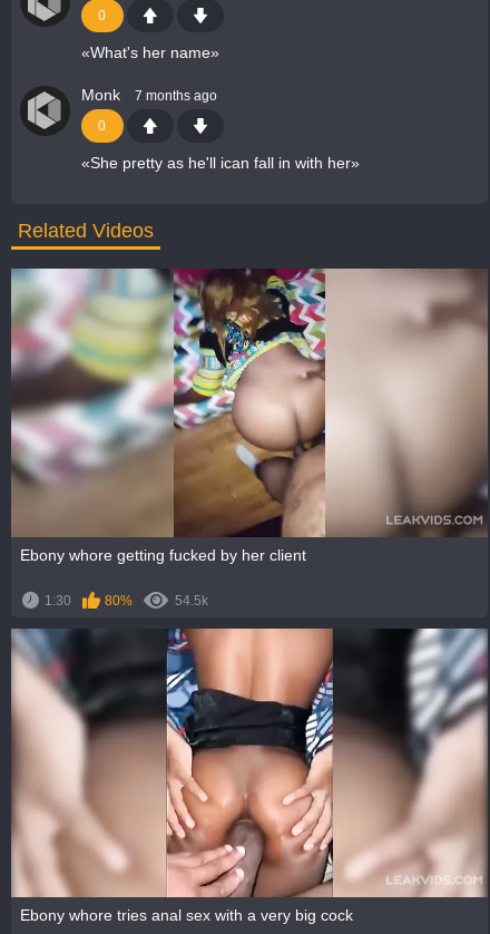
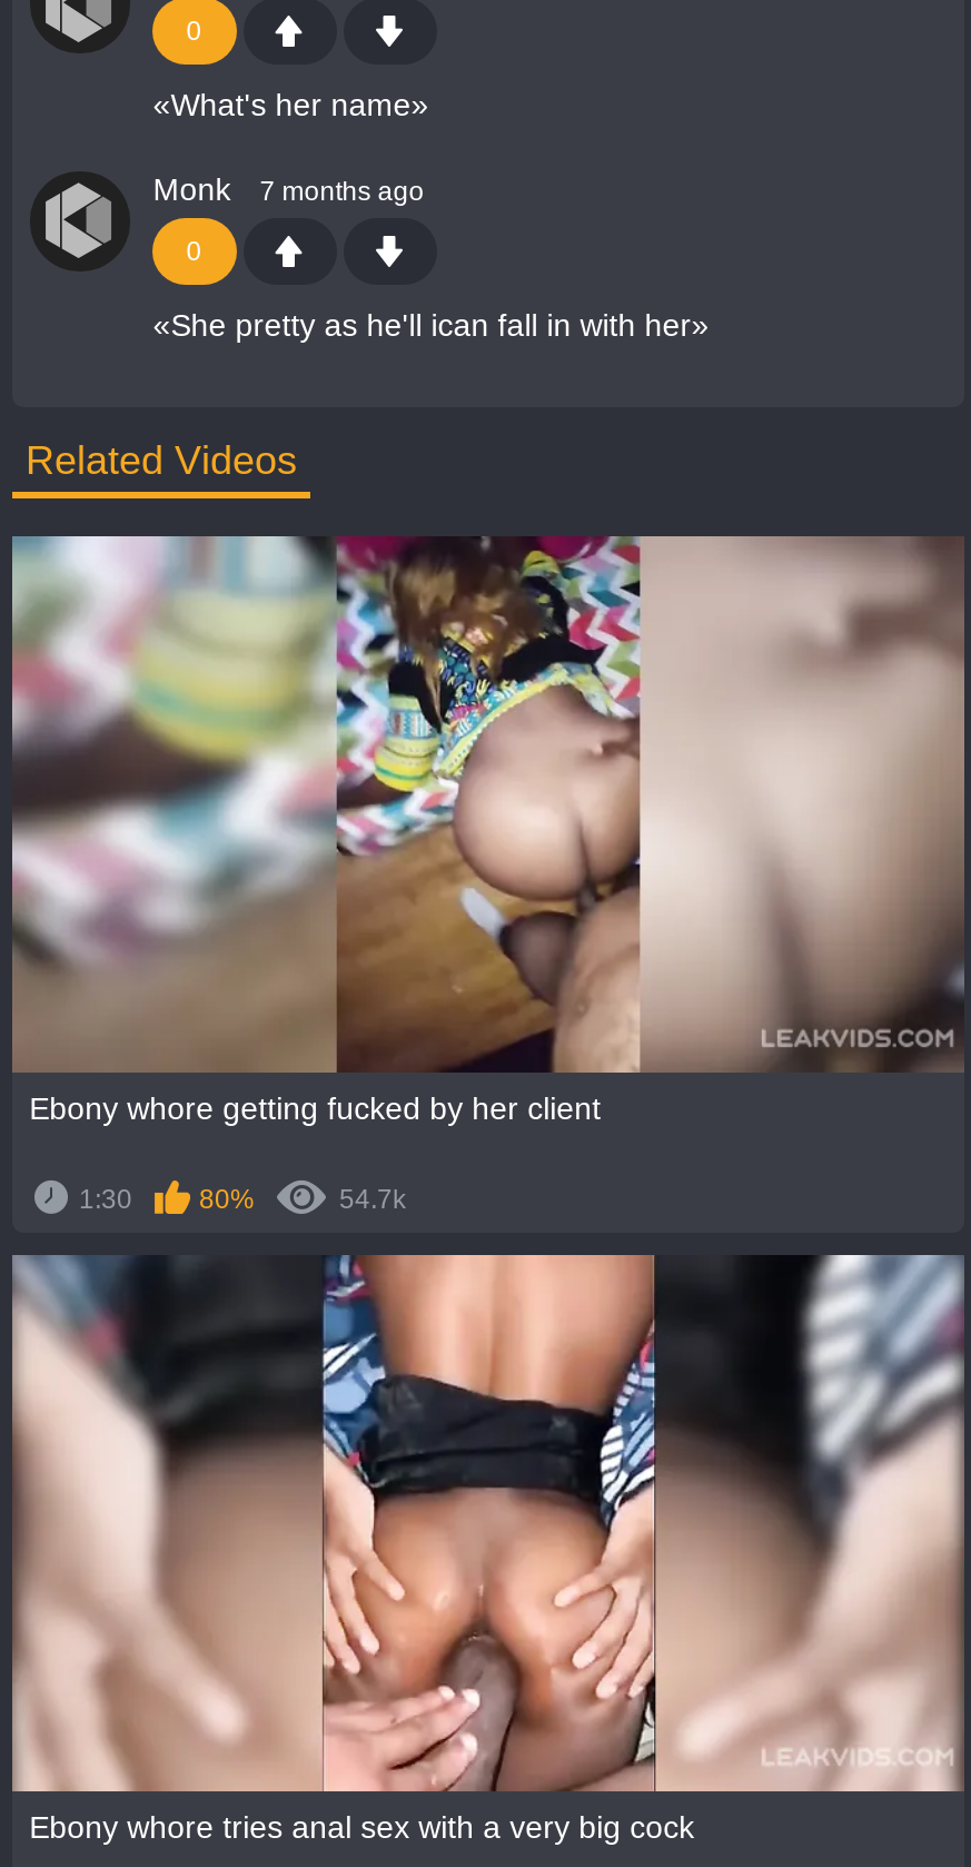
[175,593,208,608] 54.5k -> [339,1183,406,1215] 54.7k

